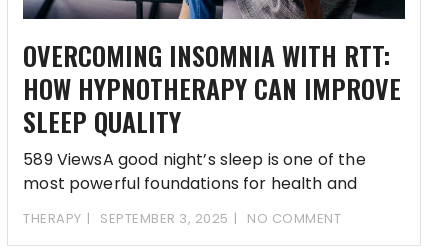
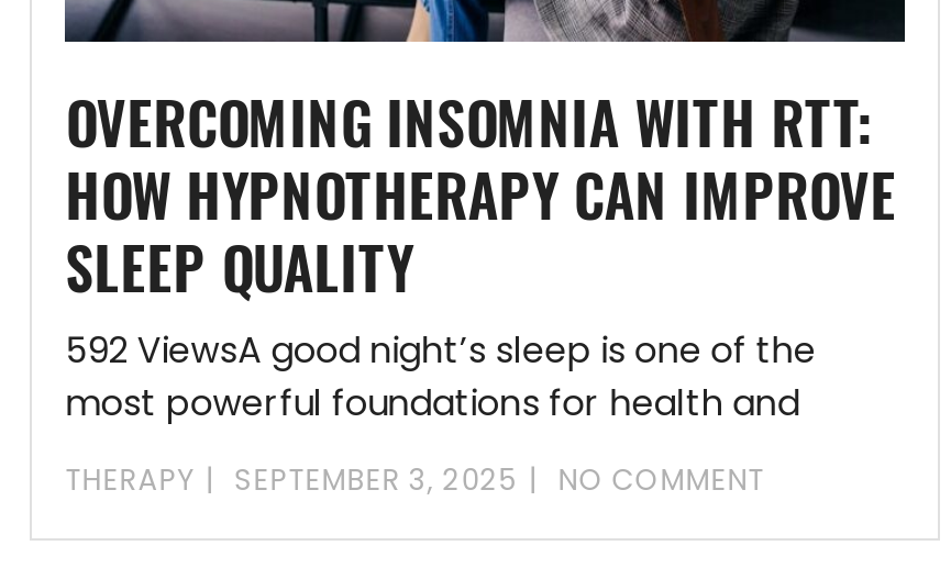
[23,148,366,171] 589 ViewsA good night’s sleep is one of the -> [65,326,816,376] 592 ViewsA good night’s sleep is one of the

